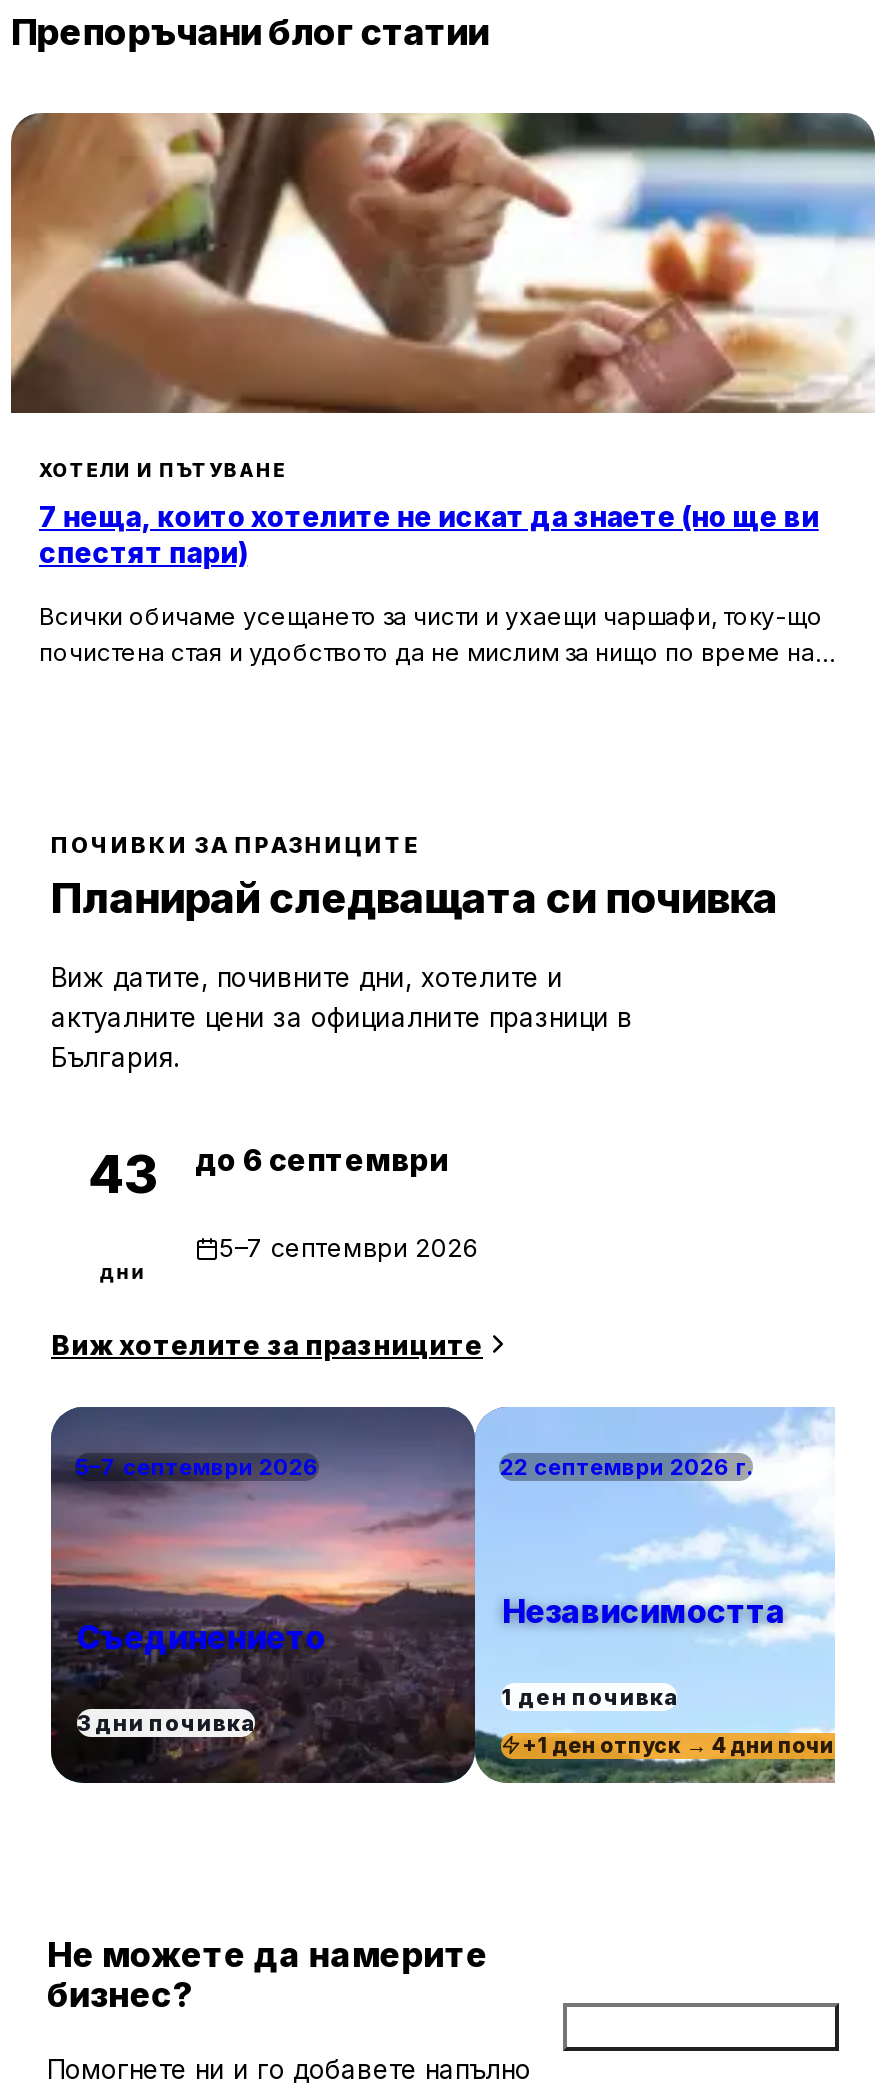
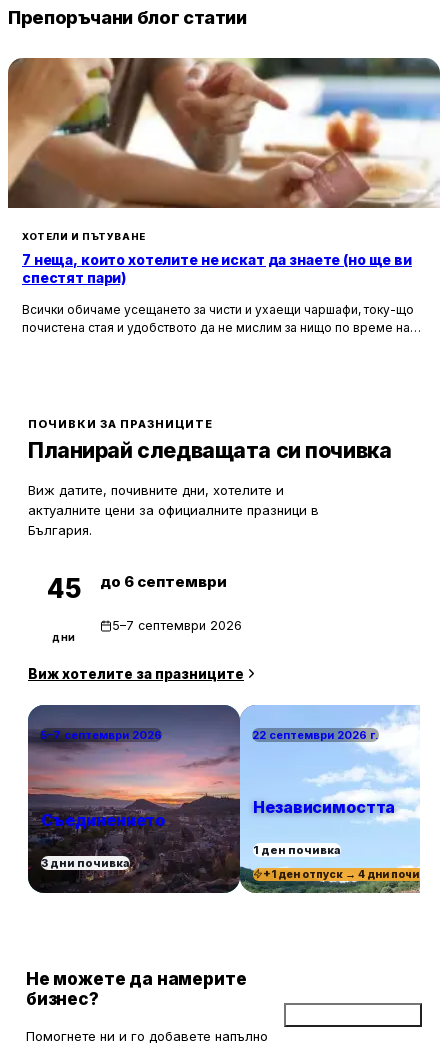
[88,1141,449,1206] 43 до 6 септември -> [46,572,227,604] 45 до 6 септември

